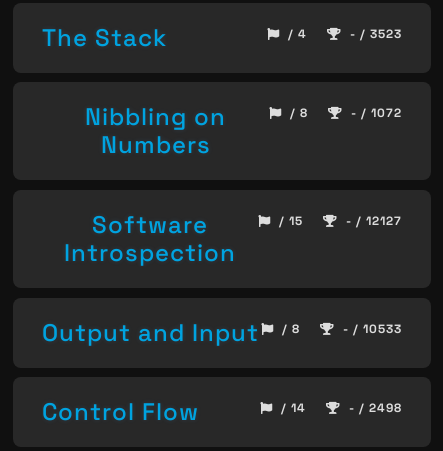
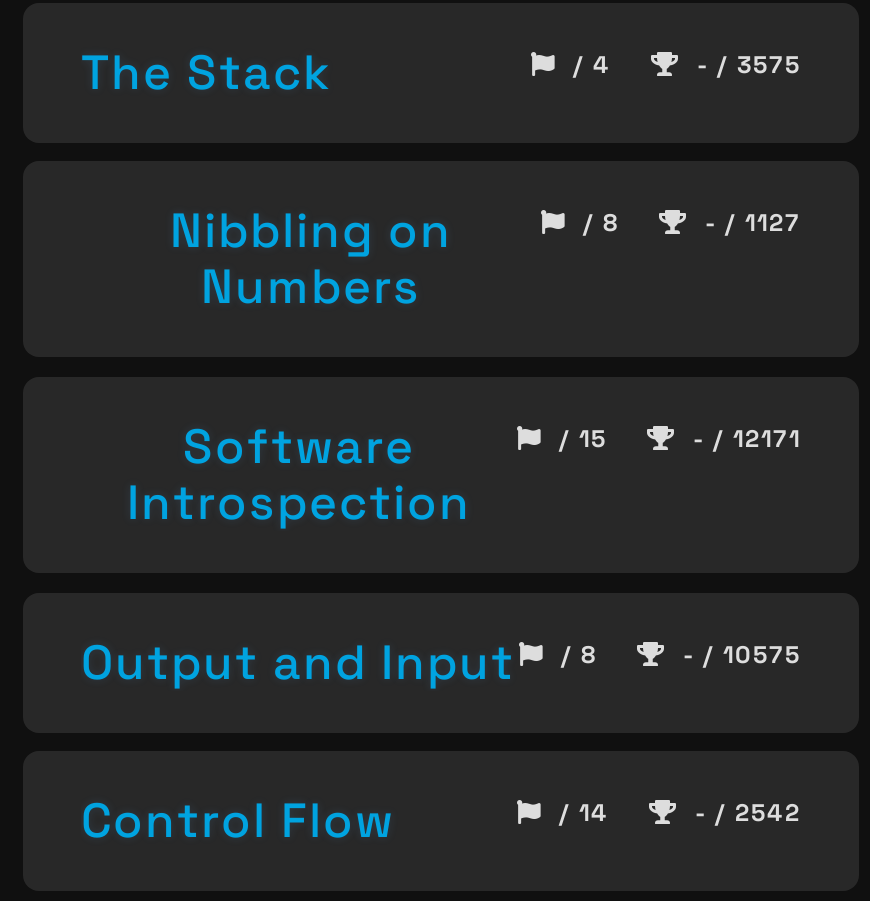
[350,26,402,42] - / 3523 -> [697,49,801,81] - / 3575
[351,105,402,121] - / 1072 -> [705,208,801,240] - / 1127
[346,213,402,229] - / 12127 -> [693,423,801,455] - / 12171
[343,321,402,337] - / 10533 -> [683,638,801,670] - / 10575
[349,400,402,416] - / 2498 -> [695,797,801,829] - / 2542

